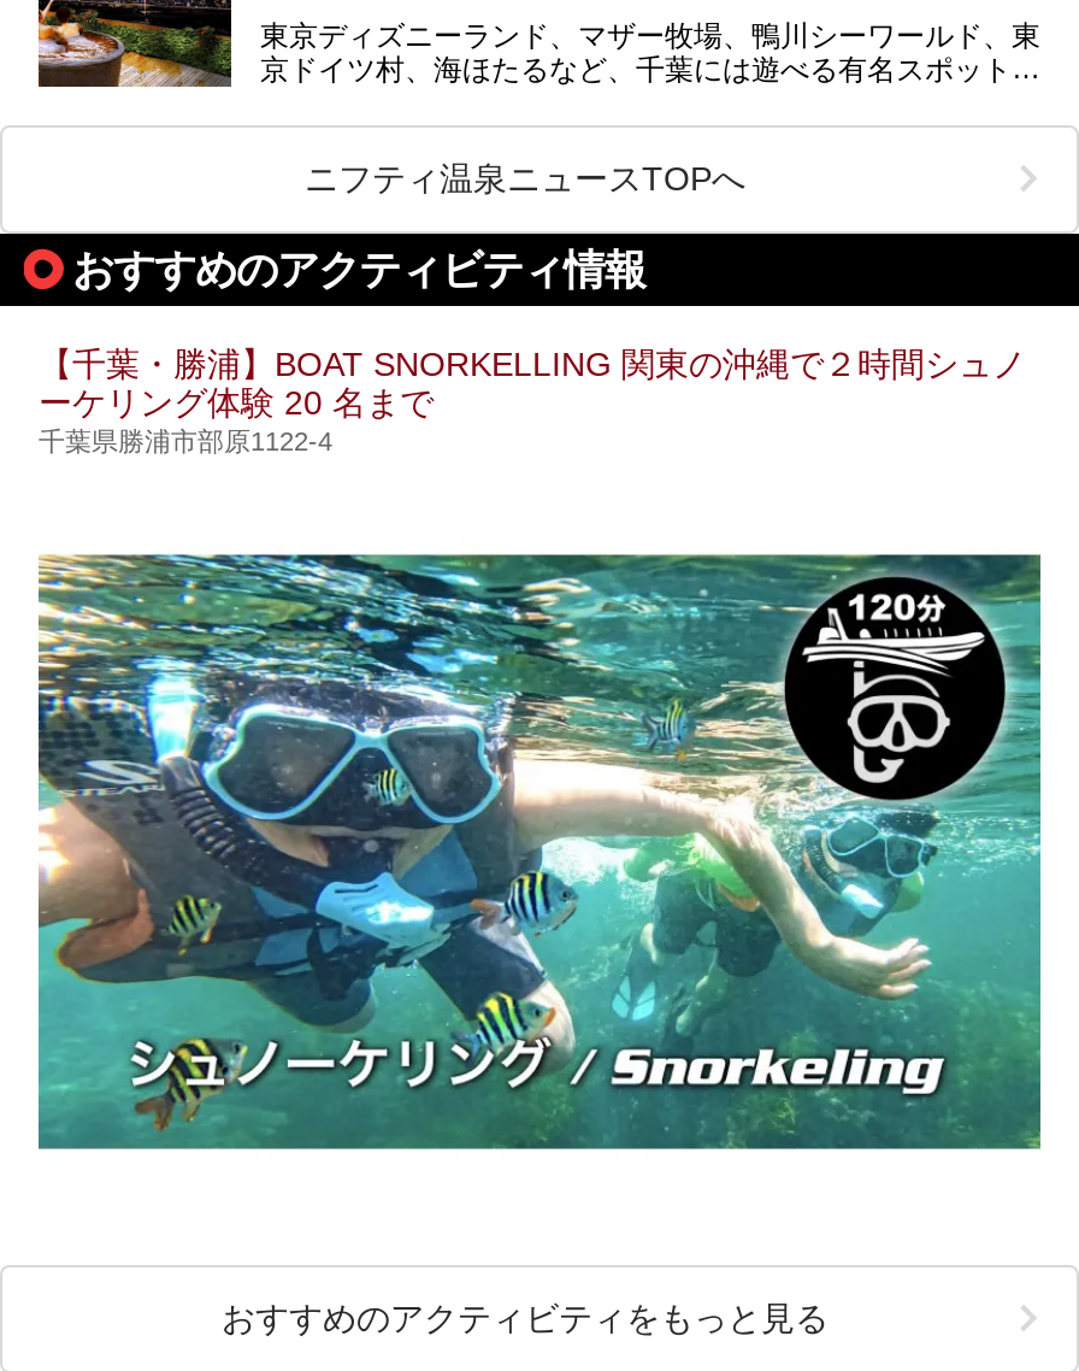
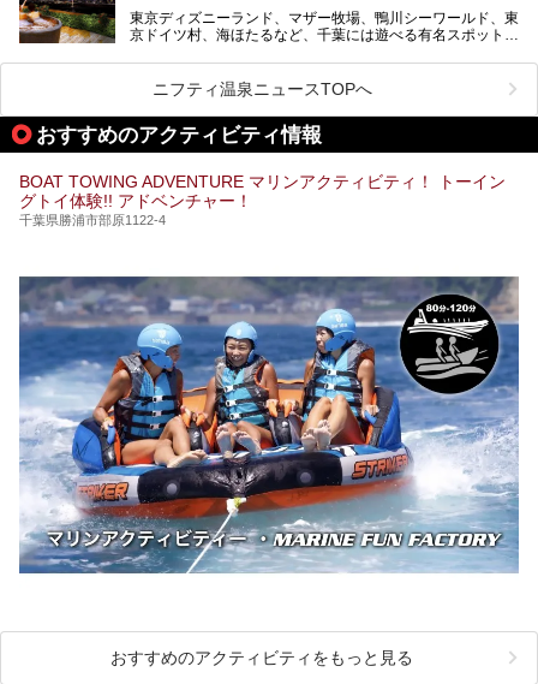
[39,344,1026,421] 【千葉・勝浦】BOAT SNORKELLING 関東の沖縄で２時間シュノ | ーケリング体験 20 名まで -> [19,172,506,210] BOAT TOWING ADVENTURE マリンアクティビティ！ トーイン | グトイ体験!! アドベンチャー！
[36,554,1043,1152] [image] -> [18,275,519,573] [image]

